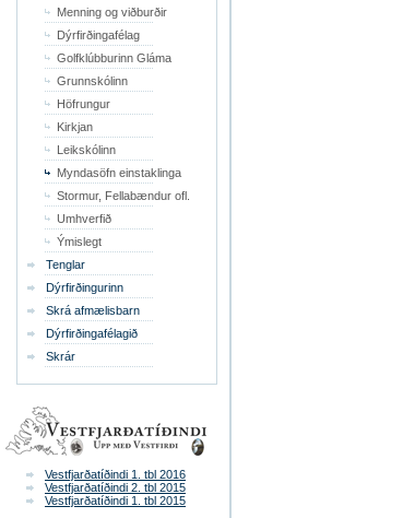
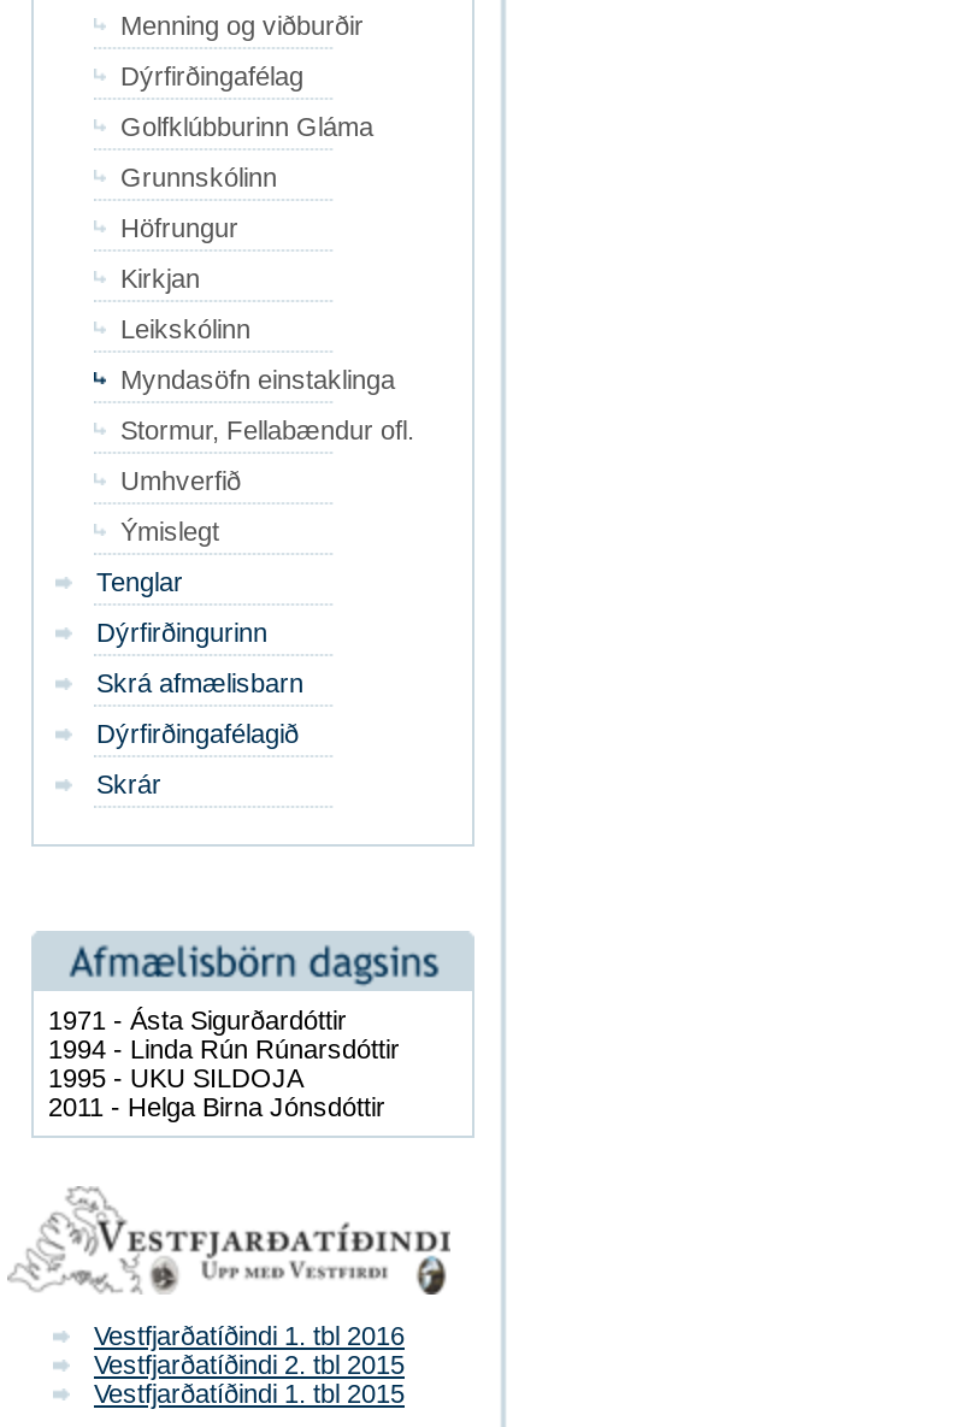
none -> [31,909,474,1121] [image] | 1971 - Ásta Sigurðardóttir | 1994 - Linda Rún Rúnarsdóttir | 1995 - UKU SILDOJA | 2011 - Helga Birna Jónsdóttir

